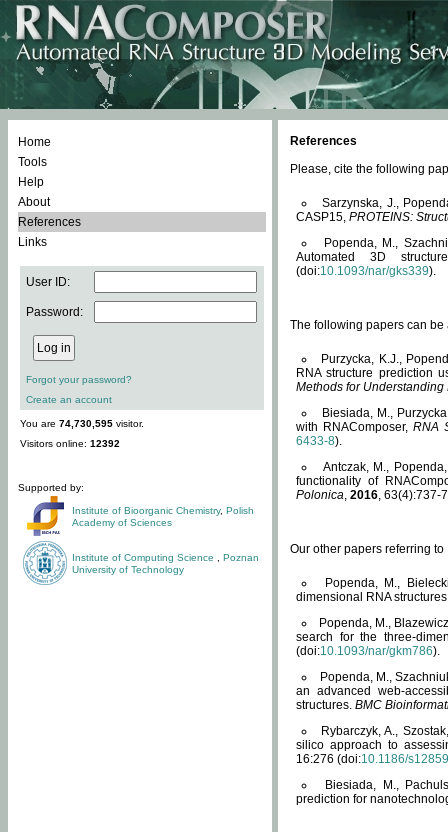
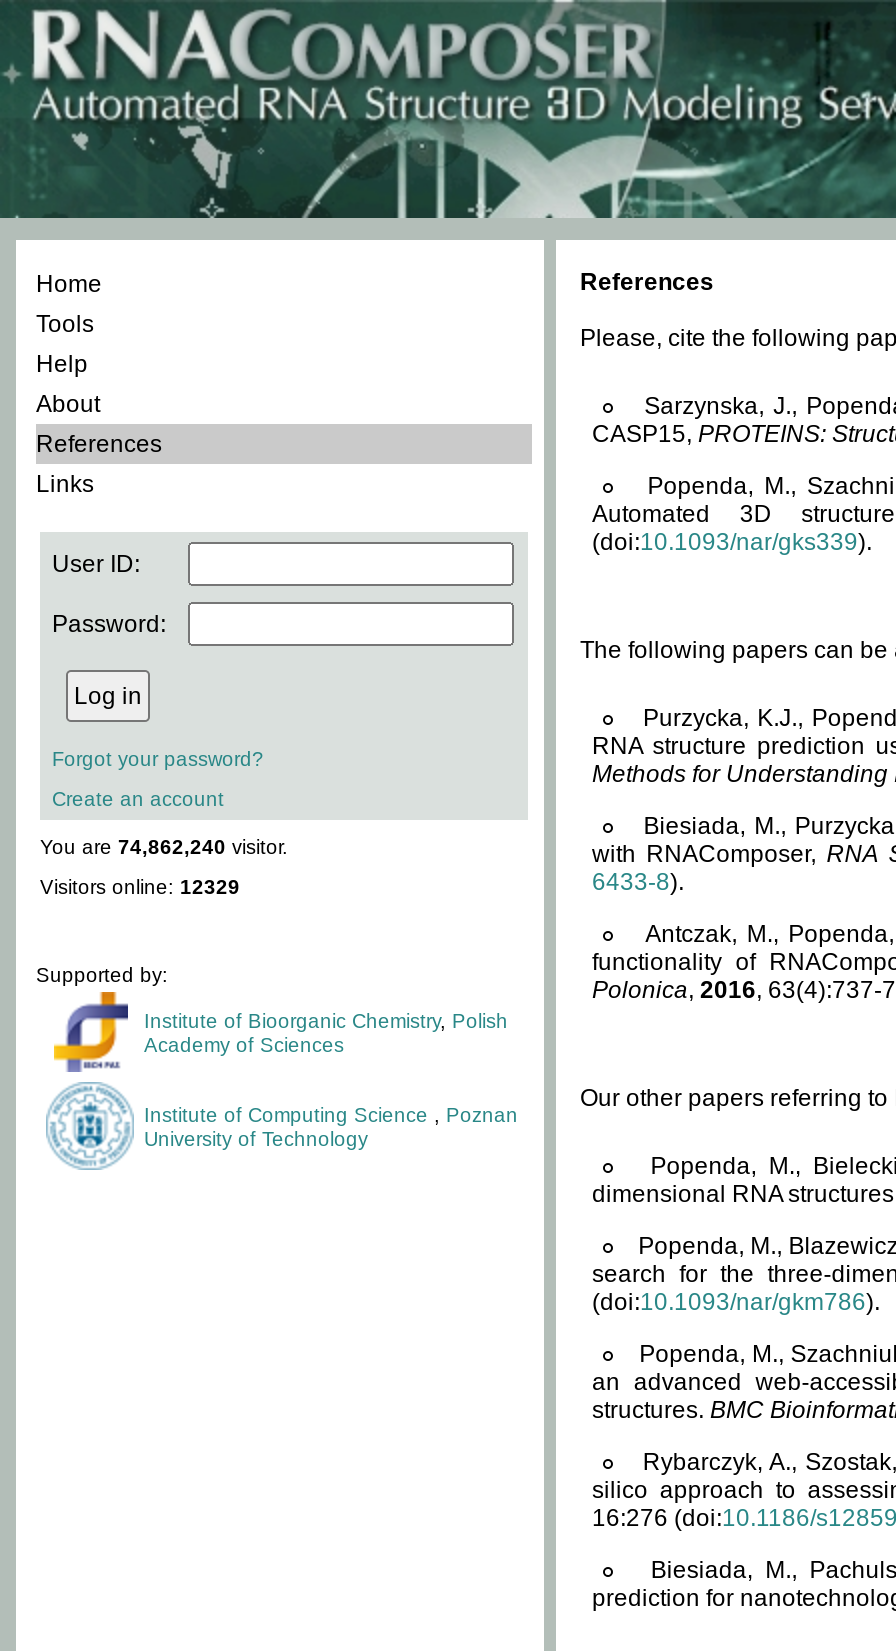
[20,418,144,429] You are 74,730,595 visitor. -> [40,836,288,858] You are 74,862,240 visitor.
[20,438,120,449] Visitors online: 12392 -> [40,876,240,898] Visitors online: 12329

